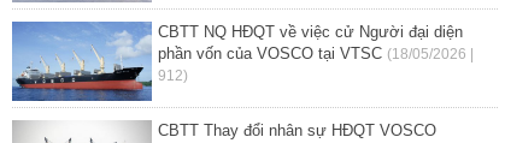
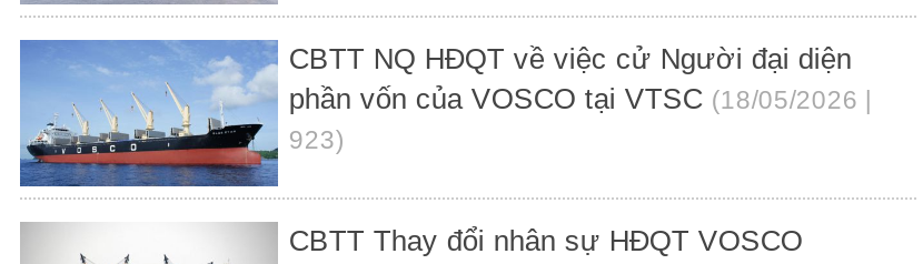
[158,67,188,83] 912) -> [289,124,345,153] 923)

